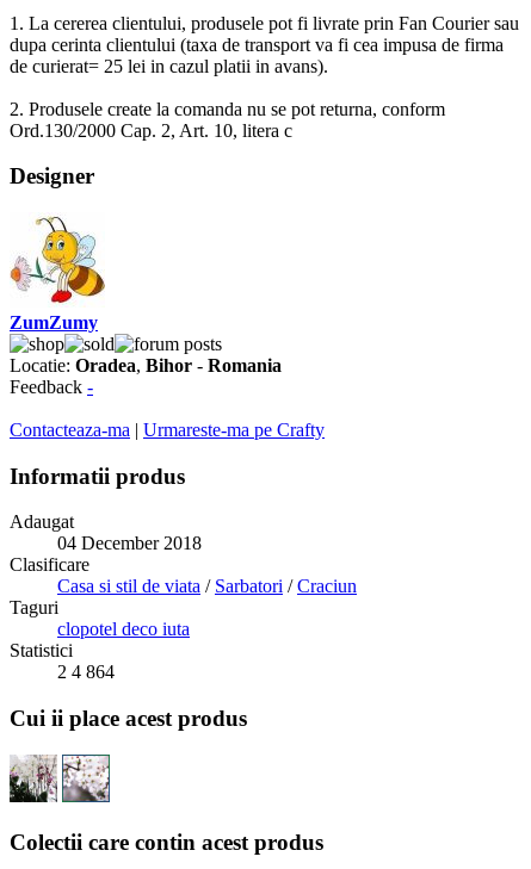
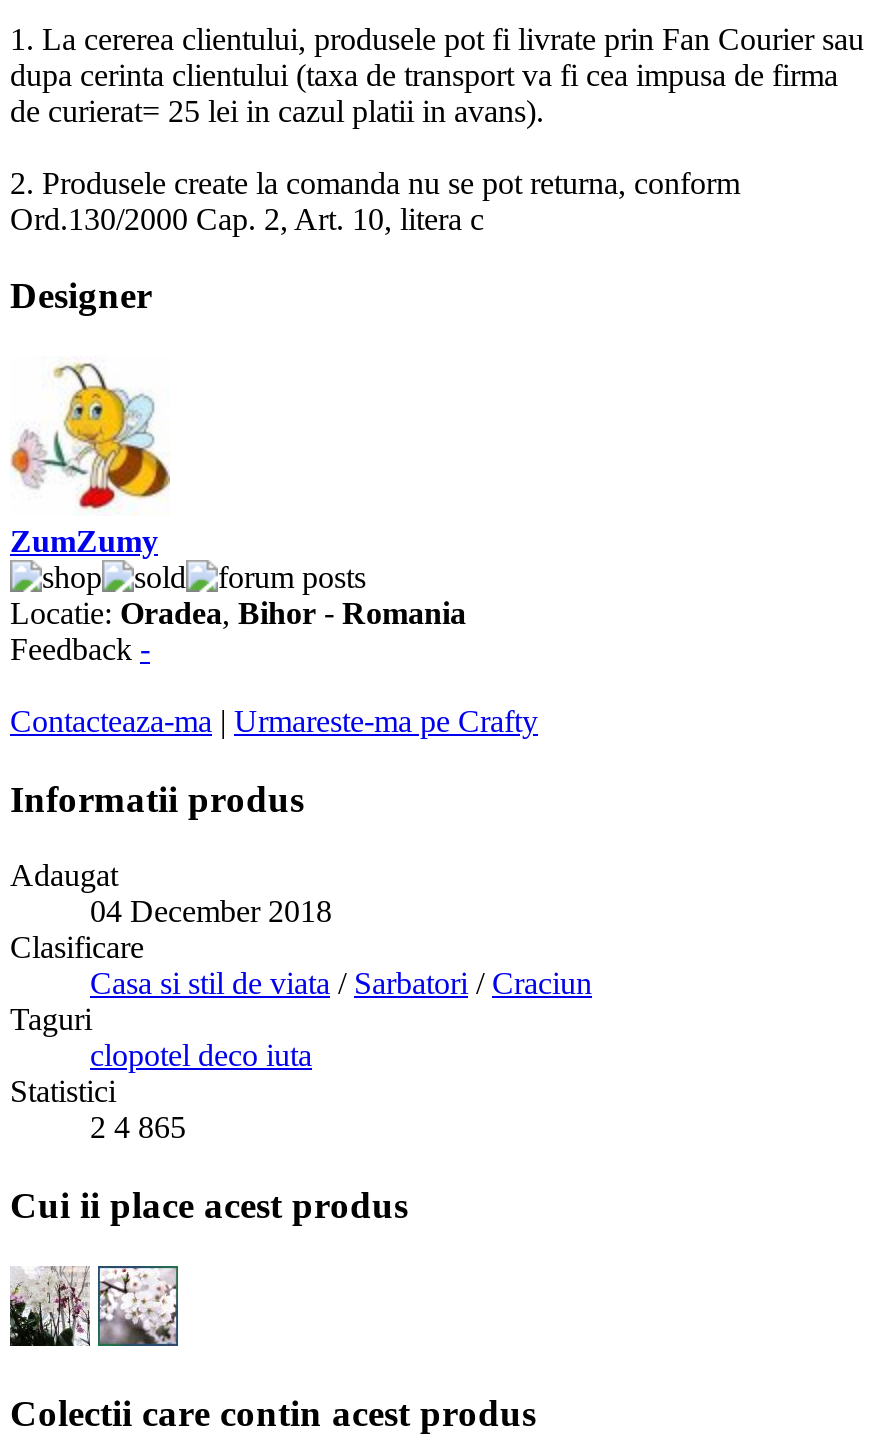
[57,662,115,682] 2 4 864 -> [90,1111,186,1145] 2 4 865

